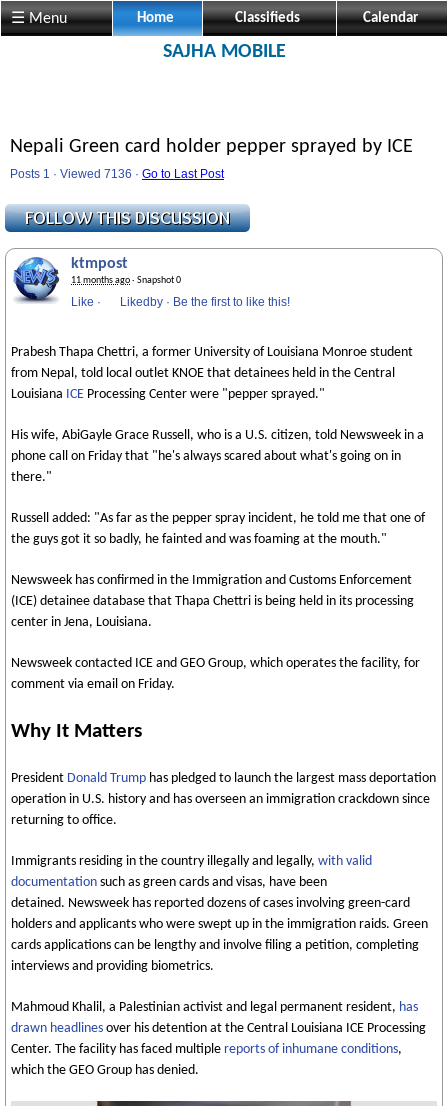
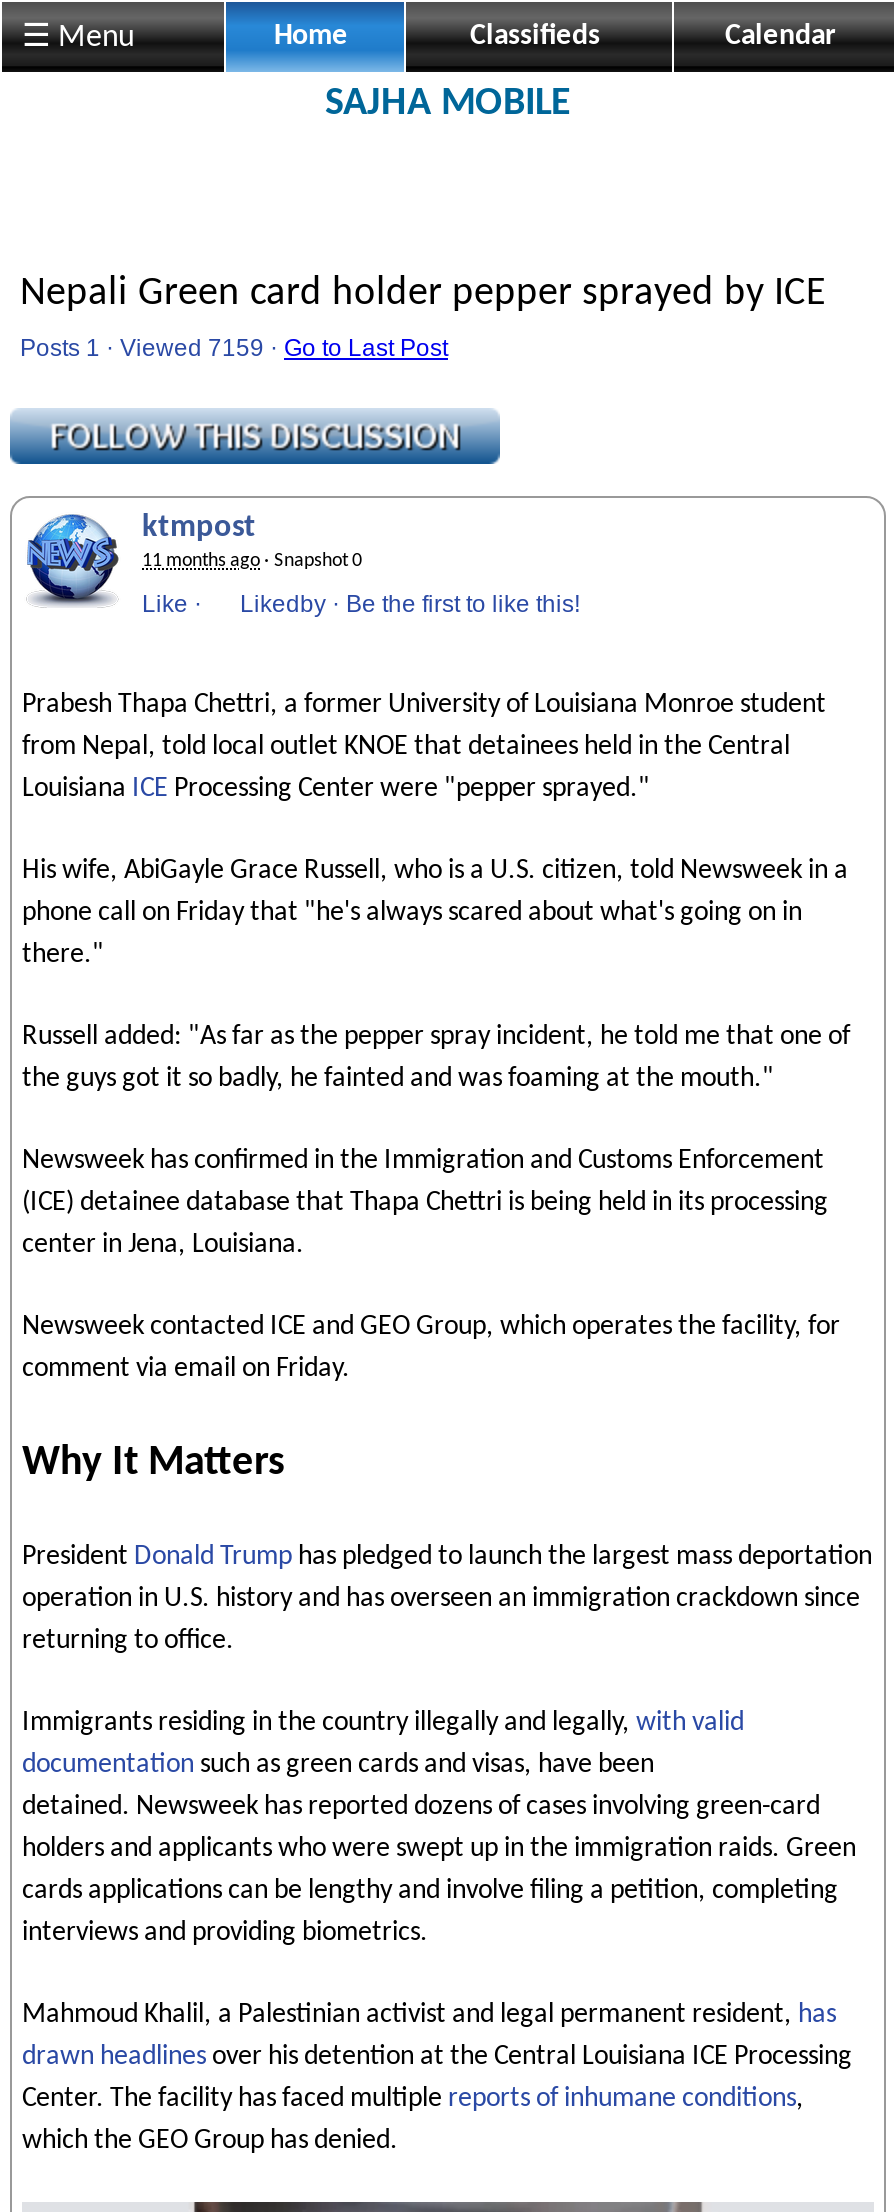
[10,167,224,181] Posts 1 · Viewed 7136 · Go to Last Post -> [20,334,448,362] Posts 1 · Viewed 7159 · Go to Last Post

